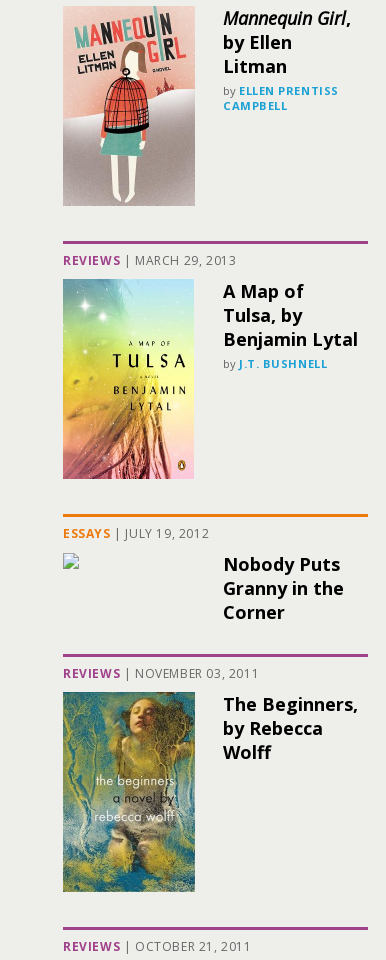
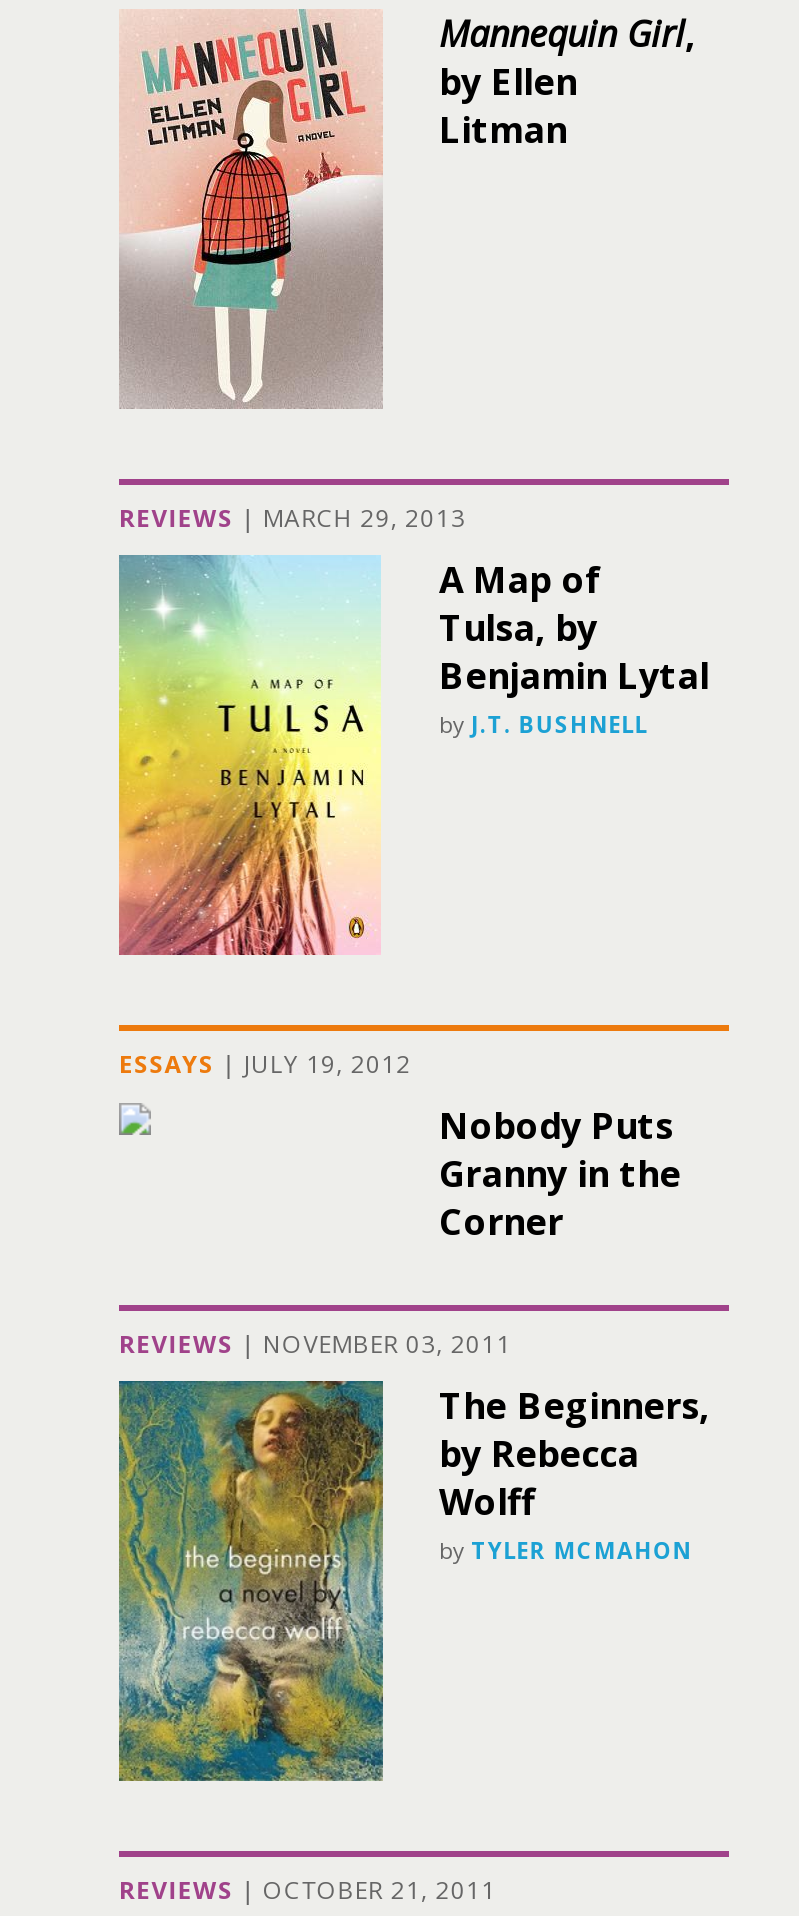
[223,83,339,113] by ELLEN PRENTISS | CAMPBELL -> none
none -> [439,1535,692,1565] by TYLER MCMAHON

